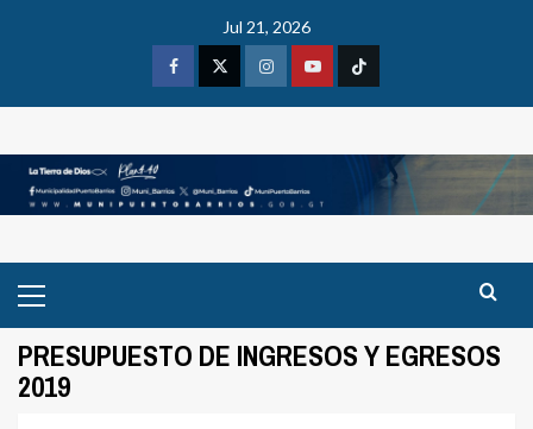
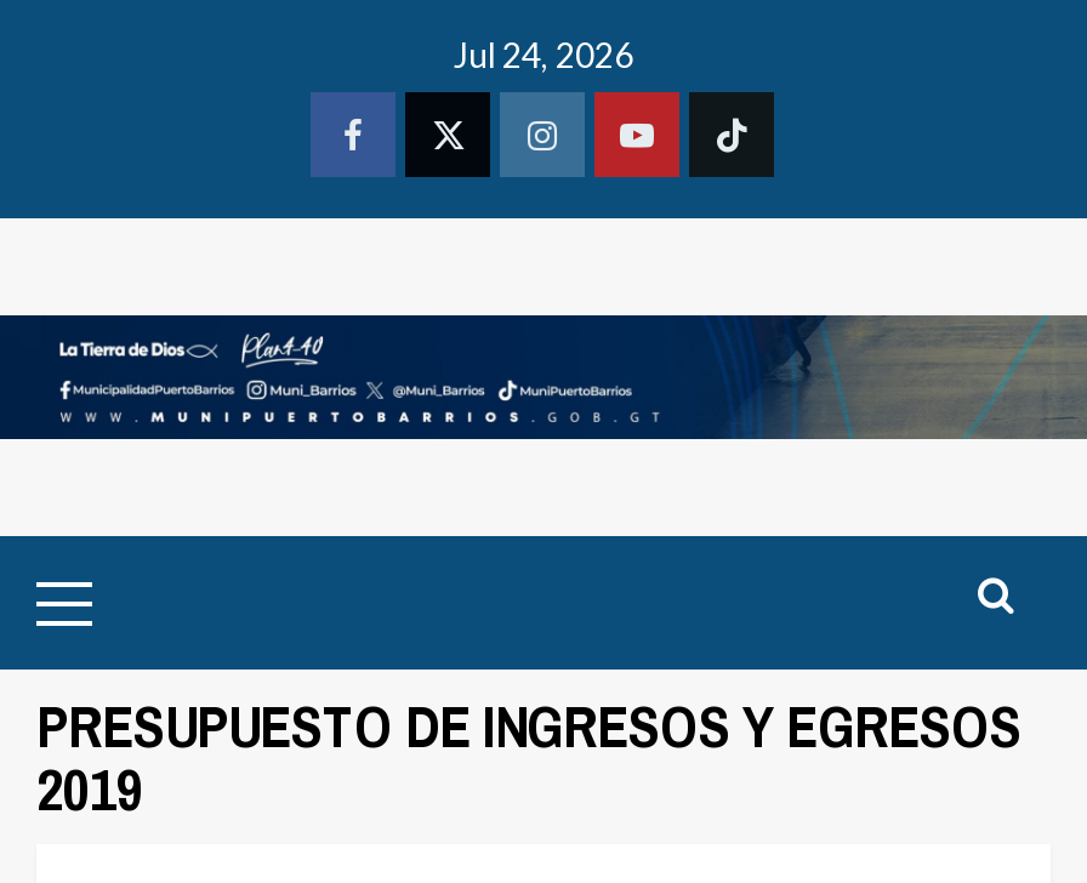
[222,17,311,37] Jul 21, 2026 -> [454,34,633,75] Jul 24, 2026

